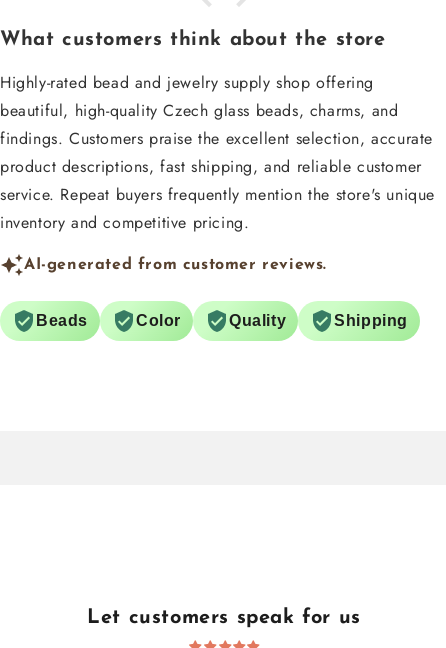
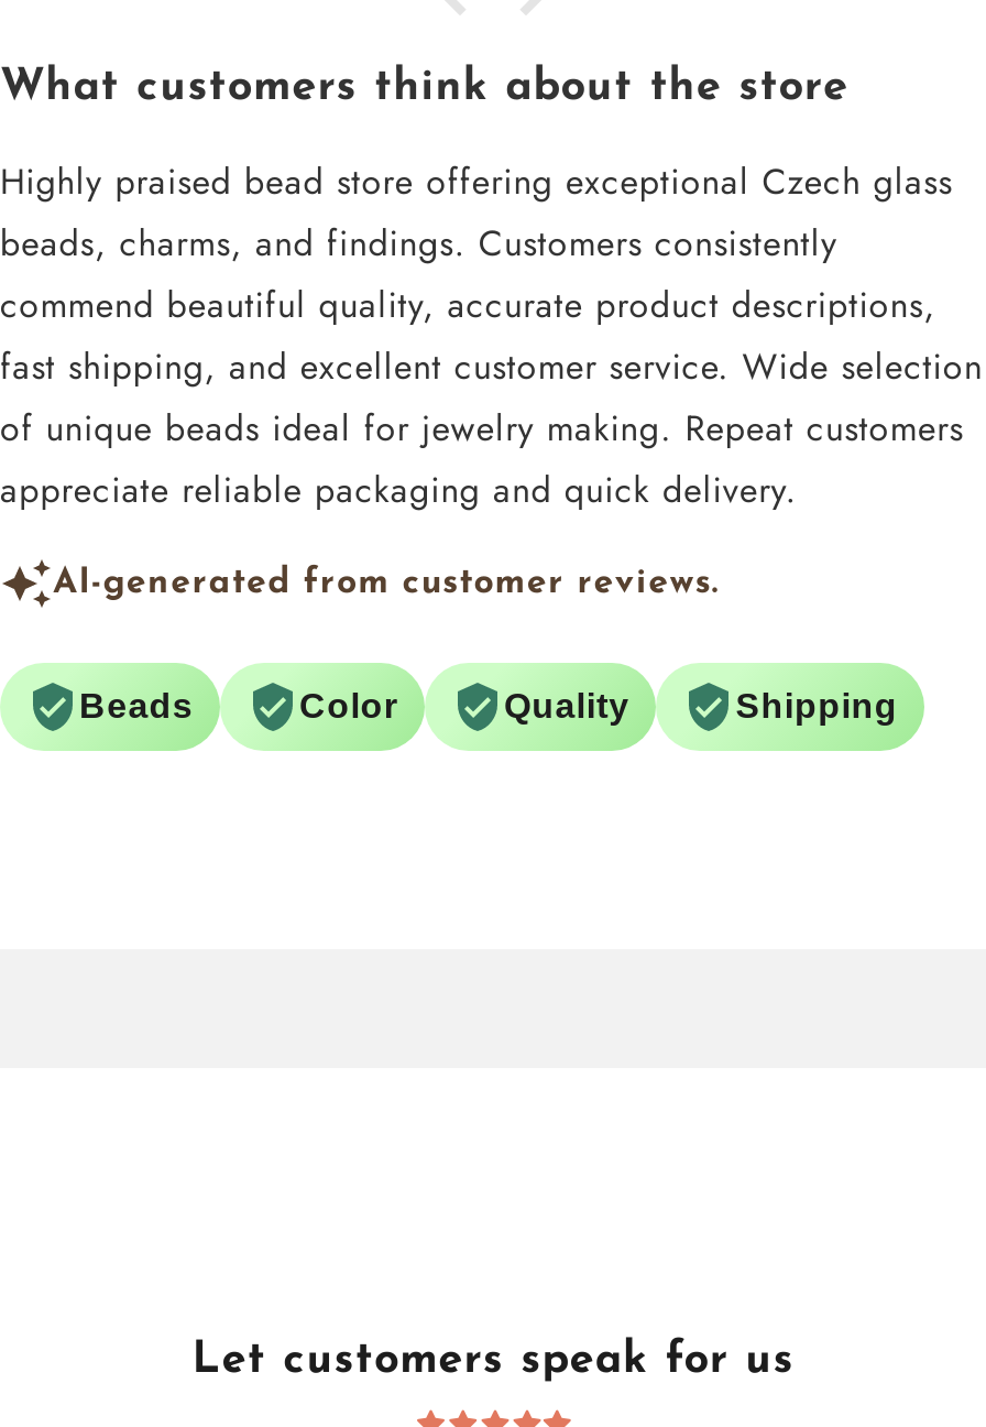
[0,71,435,234] Highly-rated bead and jewelry supply shop offering | beautiful, high-quality Czech glass beads, charms, and | findings. Customers praise the excellent selection, accurate | product descriptions, fast shipping, and reliable customer | service. Repeat buyers frequently mention the store's unique | inventory and competitive pricing. -> [0,157,983,516] Highly praised bead store offering exceptional Czech glass | beads, charms, and findings. Customers consistently | commend beautiful quality, accurate product descriptions, | fast shipping, and excellent customer service. Wide selection | of unique beads ideal for jewelry making. Repeat customers | appreciate reliable packaging and quick delivery.

